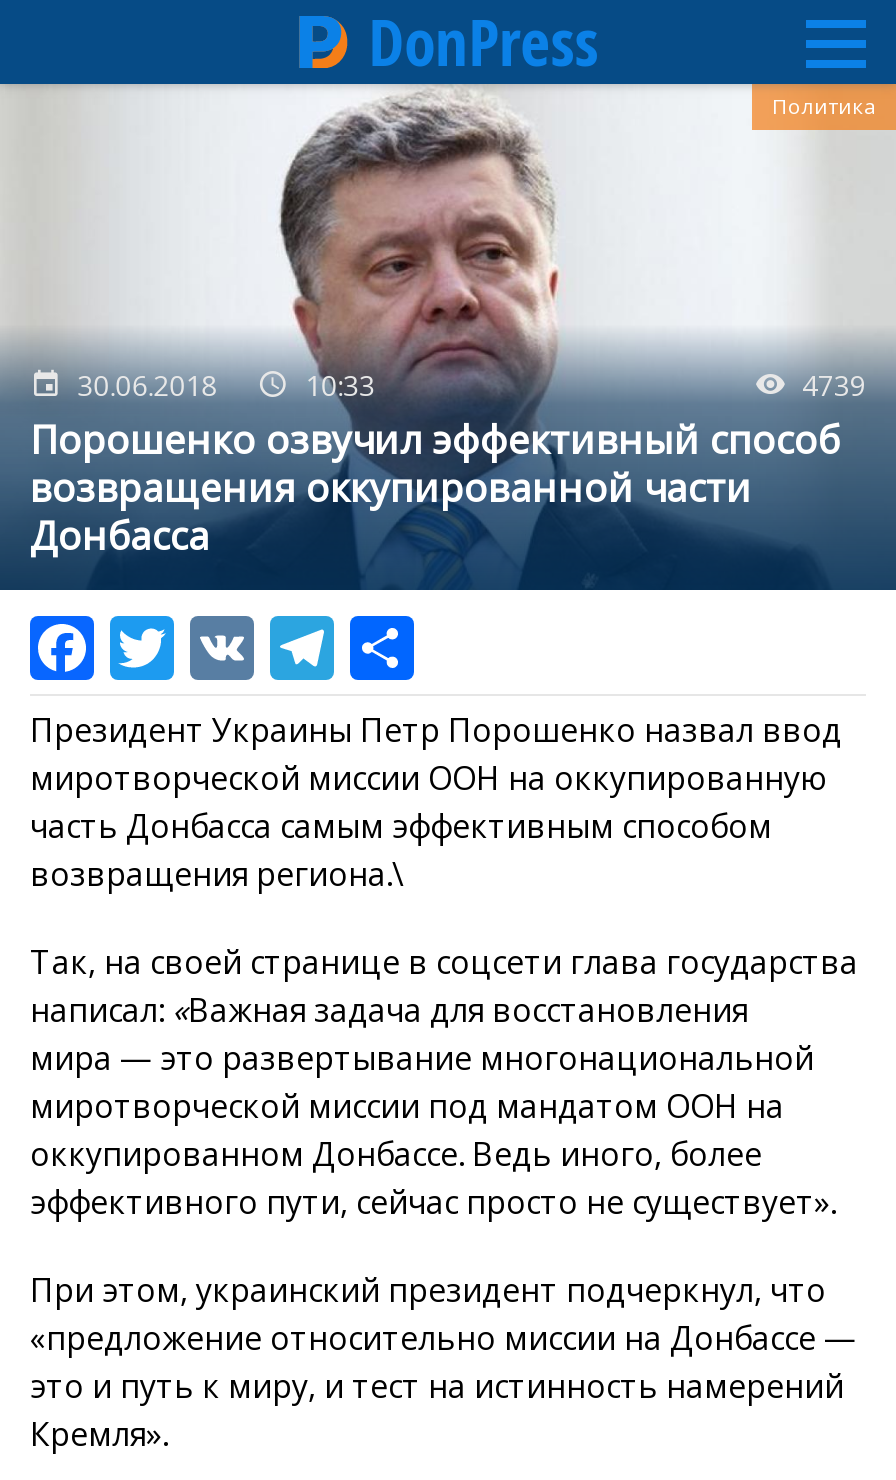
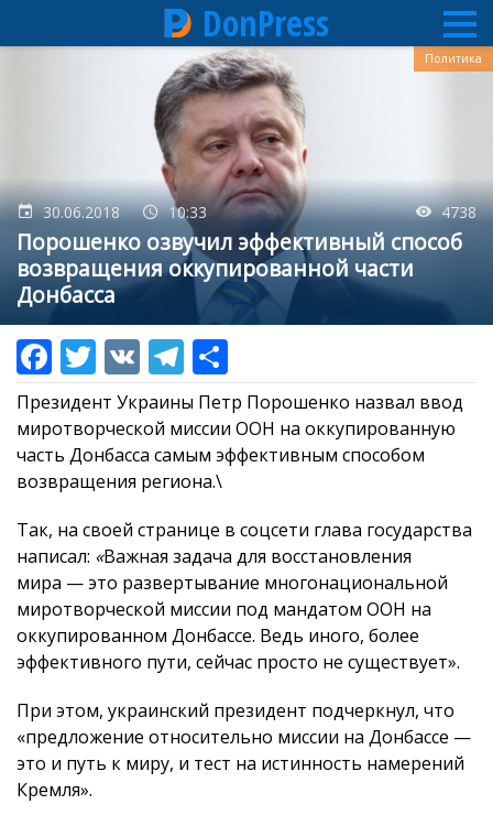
[802,366,866,404] 4739 -> [441,202,476,222] 4738

